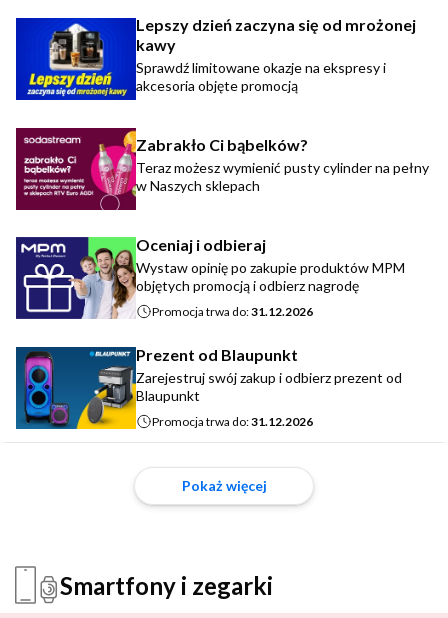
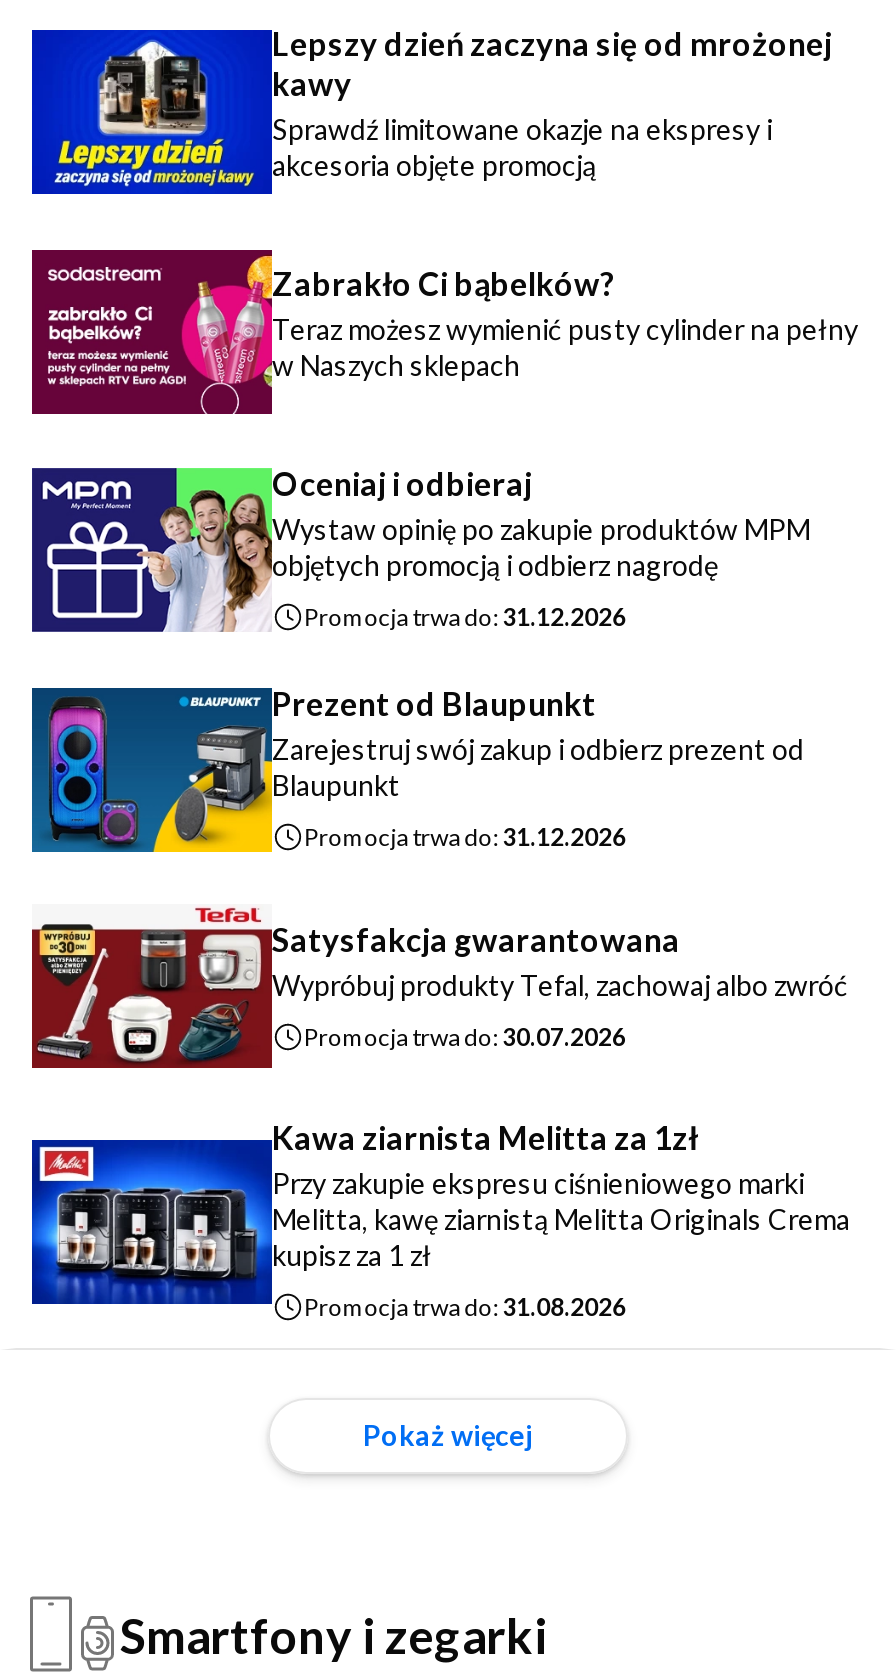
none -> [30,906,850,1322] [image] | Satysfakcja gwarantowana | Wypróbuj produkty Tefal, zachowaj albo zwróć | Promocja trwa do: 30.07.2026 | Kawa ziarnista Melitta za 1zł | Przy zakupie ekspresu ciśnieniowego marki | Melitta, kawę ziarnistą Melitta Originals Crema | kupisz za 1 zł | Promocja trwa do: 31.08.2026
none -> [30,1138,274,1308] [image]

